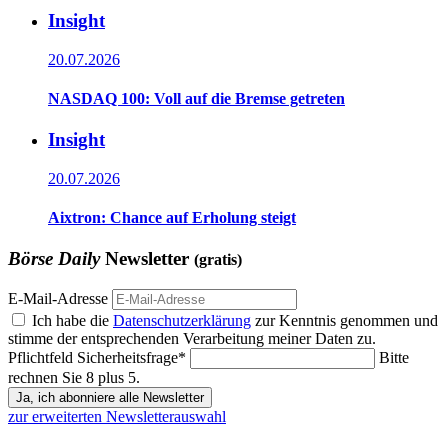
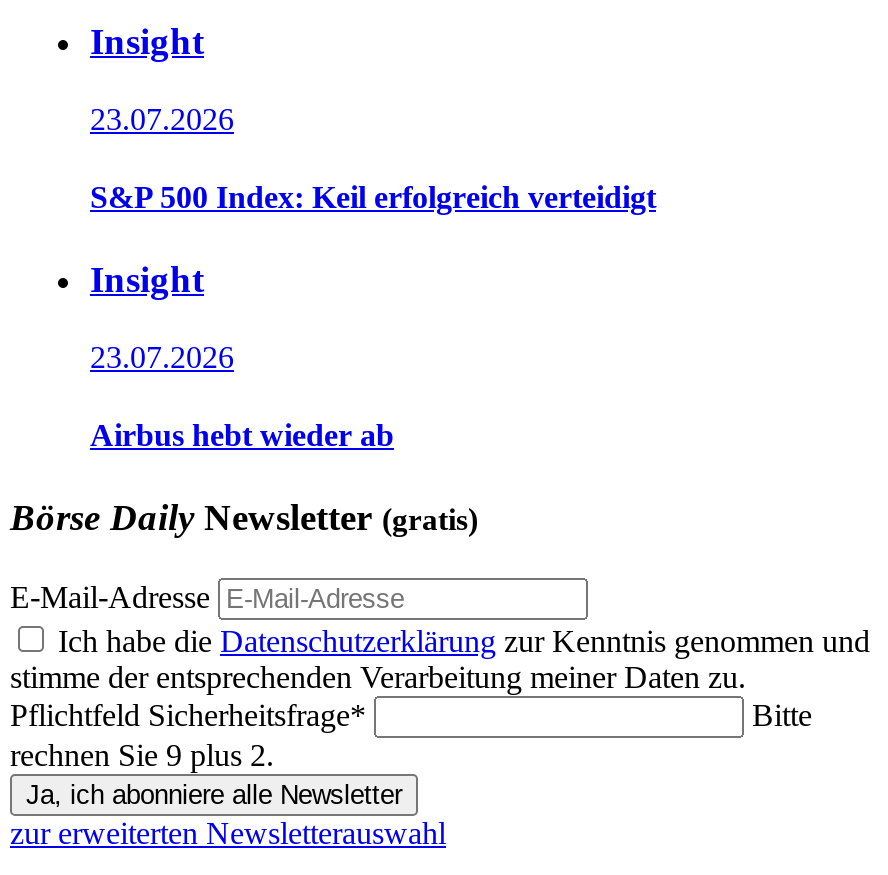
[48,50,120,67] 20.07.2026 -> [90,101,234,135] 23.07.2026
[48,90,345,107] NASDAQ 100: Voll auf die Bremse getreten -> [90,180,656,214] S&P 500 Index: Keil erfolgreich verteidigt
[48,170,120,187] 20.07.2026 -> [90,340,234,374] 23.07.2026
[48,209,296,226] Aixtron: Chance auf Erholung steigt -> [90,418,394,452] Airbus hebt wieder ab
[8,369,140,386] rechnen Sie 8 plus 5. -> [10,738,274,772] rechnen Sie 9 plus 2.

